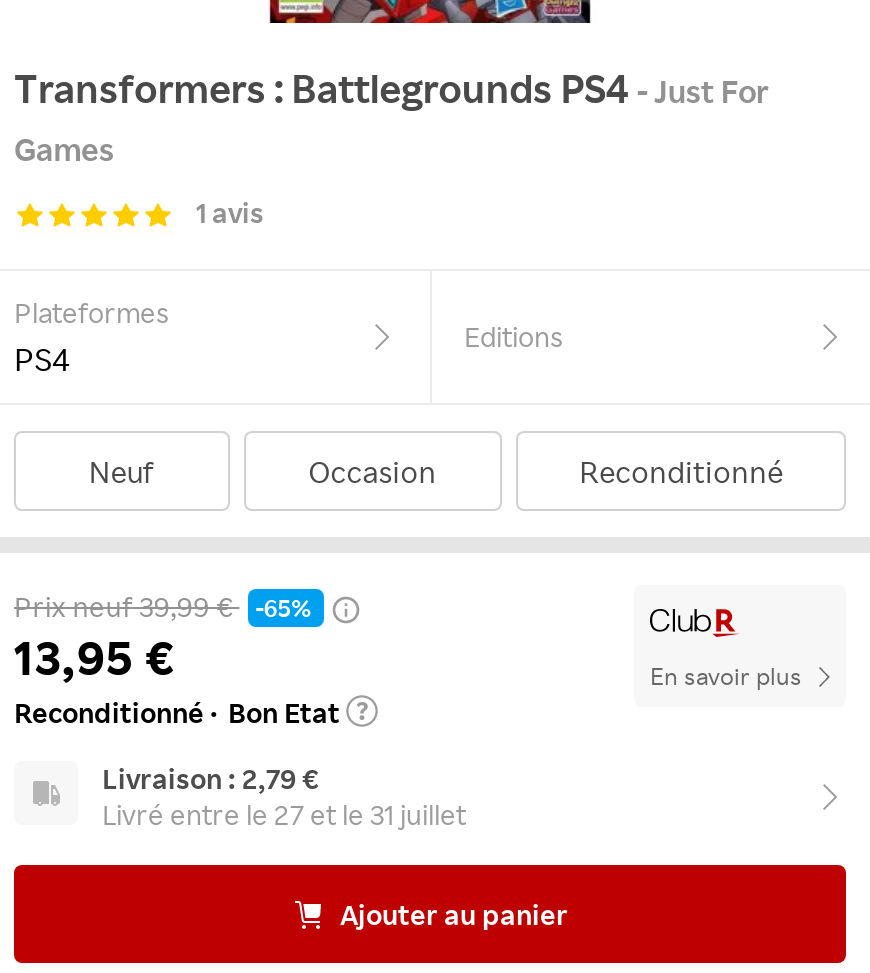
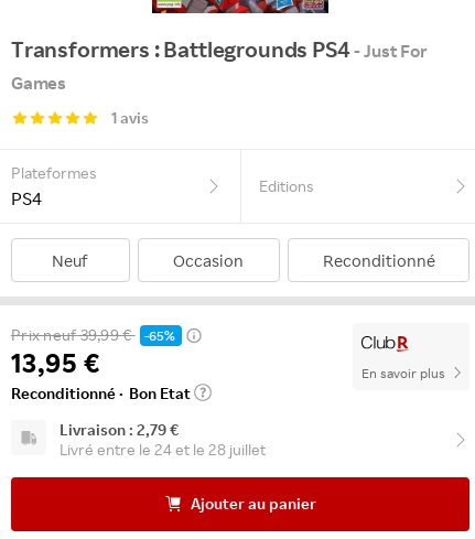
[102,798,466,832] Livré entre le 27 et le 31 juillet -> [60,440,266,458] Livré entre le 24 et le 28 juillet

